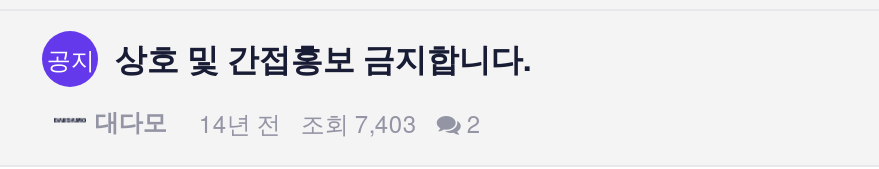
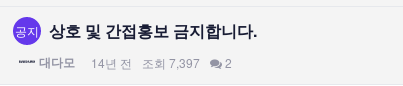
[95,102,481,138] 대다모 14년 전 조회 7,403 2 -> [39,53,232,71] 대다모 14년 전 조회 7,397 2

